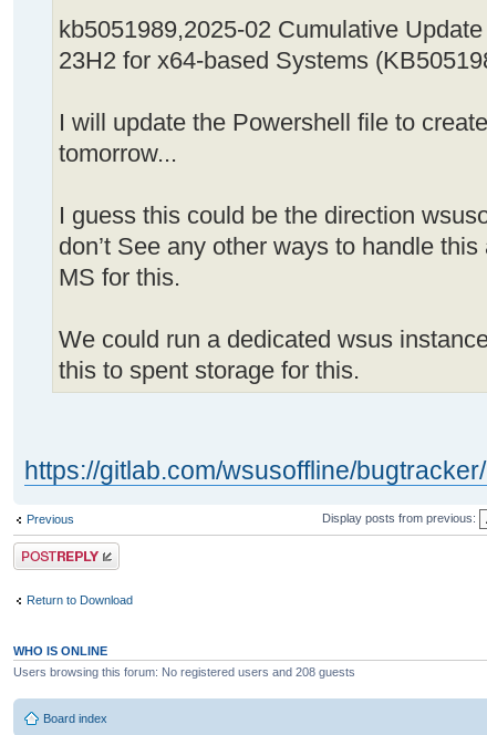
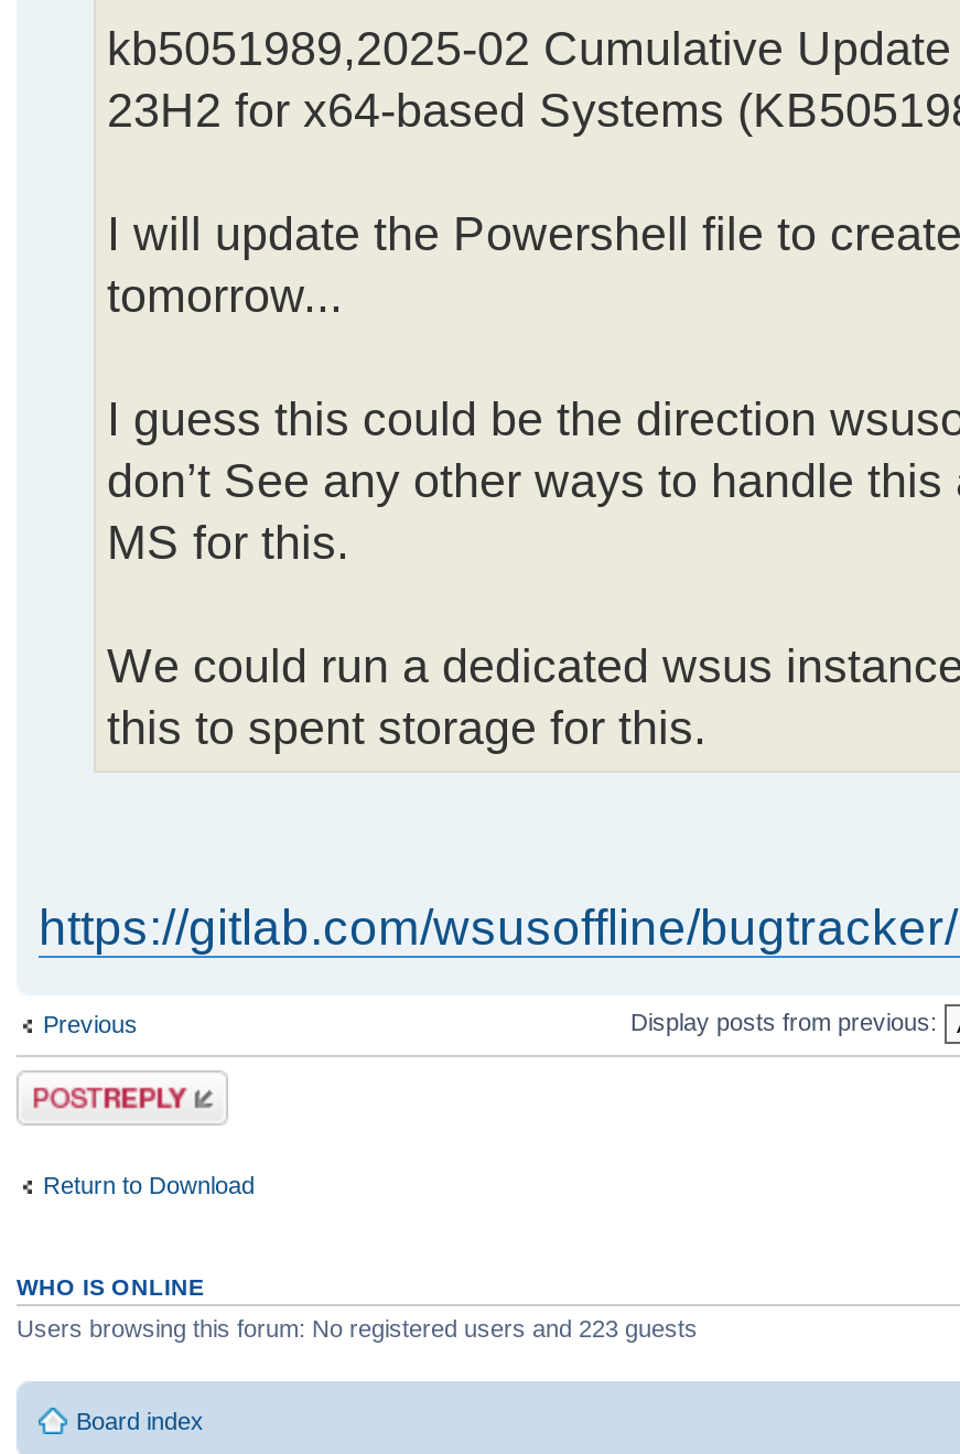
[13,666,355,679] Users browsing this forum: No registered users and 208 guests -> [17,1316,698,1342] Users browsing this forum: No registered users and 223 guests

